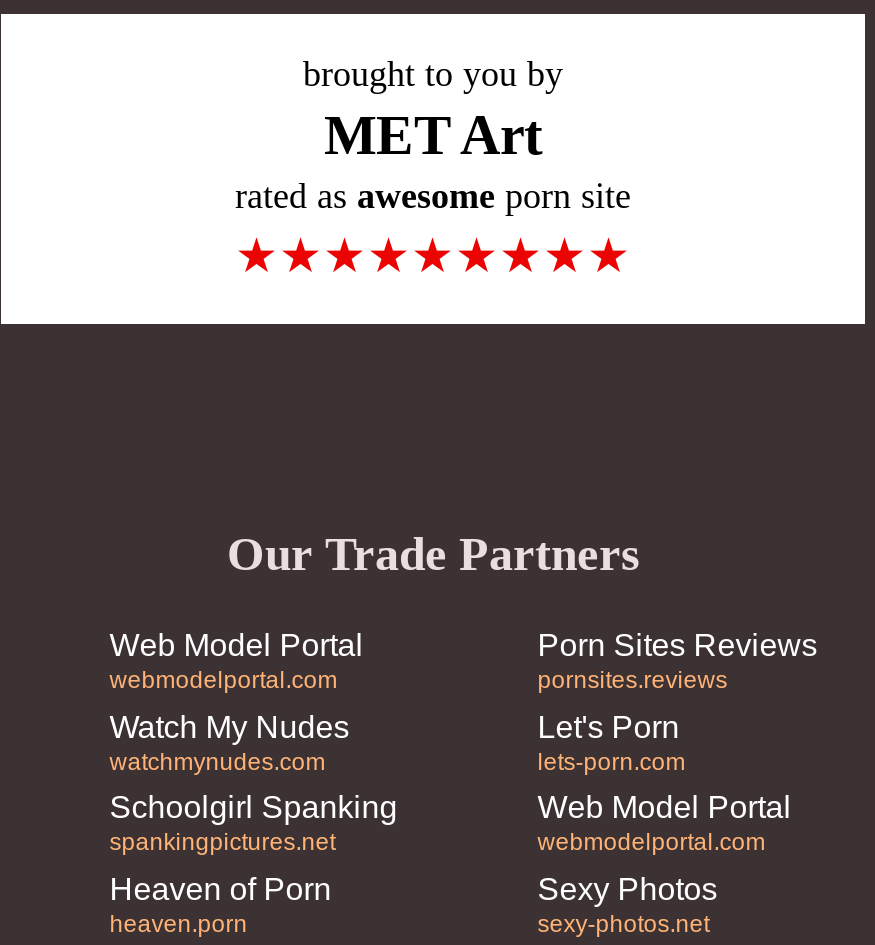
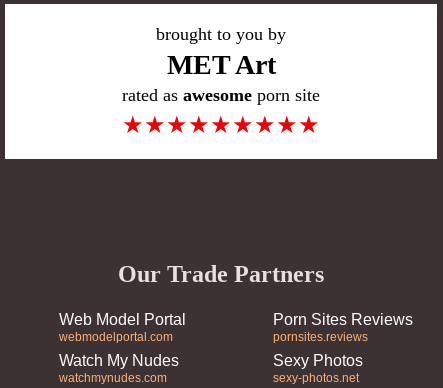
[110,709,685,856] Let's Porn | lets-porn.com | Schoolgirl Spanking | spankingpictures.net -> none
[110,790,791,938] Web Model Portal | webmodelportal.com | Heaven of Porn | heaven.porn -> none

